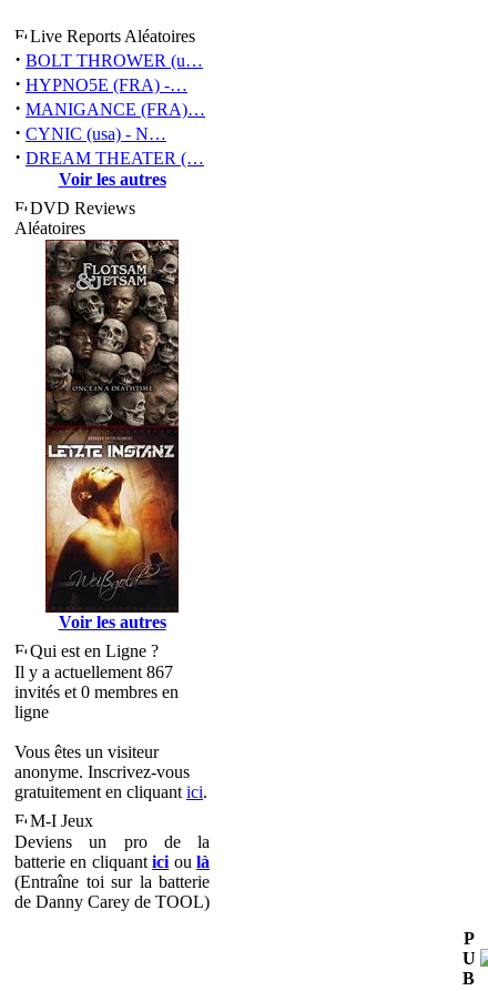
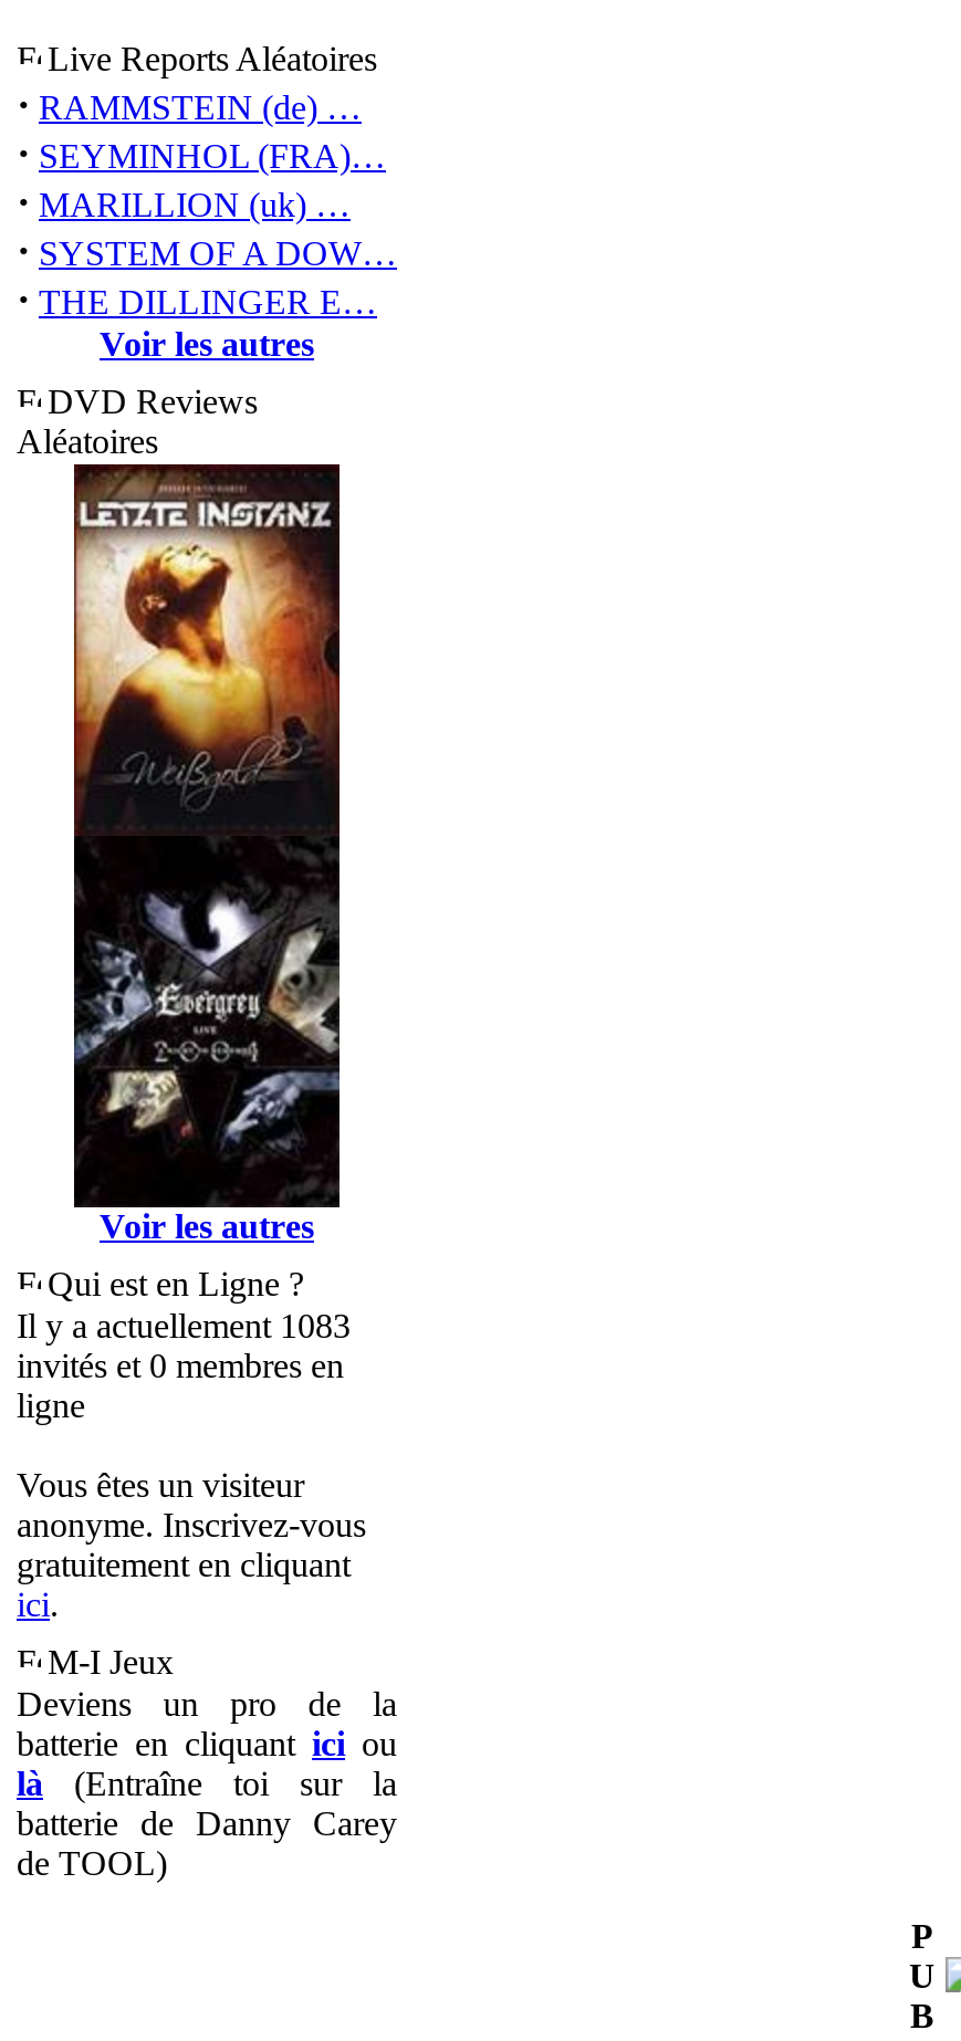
[14,48,205,169] · BOLT THROWER (u… | · HYPNO5E (FRA) -… | · MANIGANCE (FRA)… | · CYNIC (usa) - N… | · DREAM THEATER (… -> [17,82,397,323] · RAMMSTEIN (de) … | · SEYMINHOL (FRA)… | · MARILLION (uk) … | · SYSTEM OF A DOW… | · THE DILLINGER E…
[43,240,180,605] [image] -> [72,464,344,1192] [image]
[14,663,173,681] Il y a actuellement 867 -> [17,1307,351,1344] Il y a actuellement 1083

